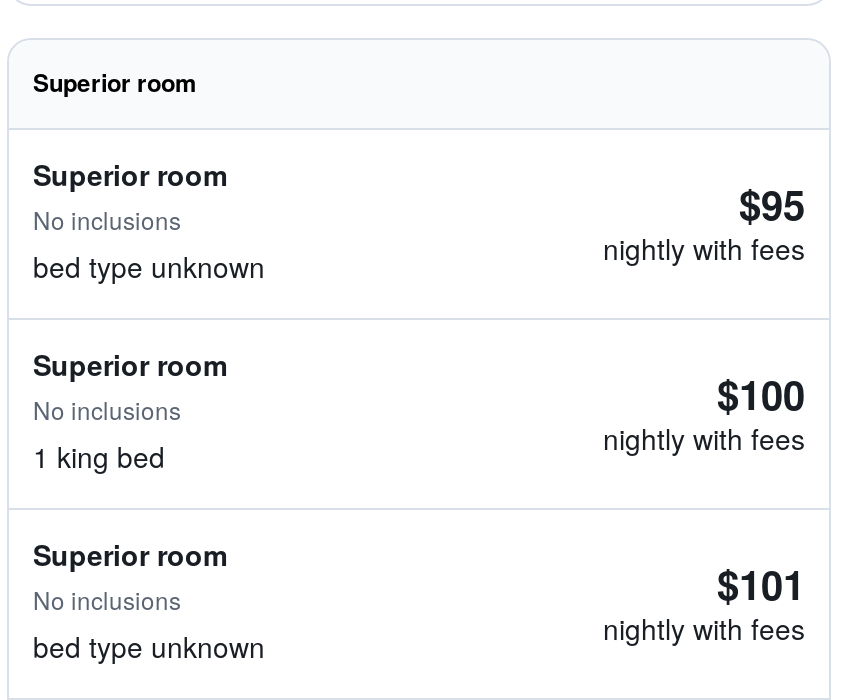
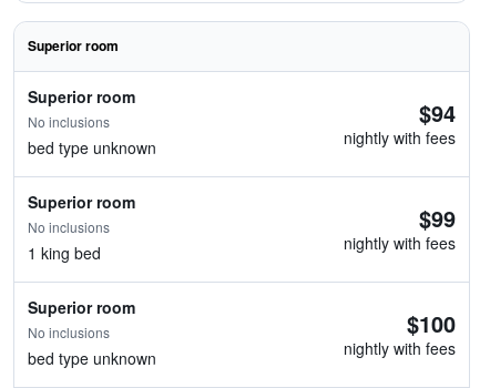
[739,174,805,232] $95 -> [419,96,456,129] $94
[717,364,805,422] $100 -> [419,202,456,234] $99
[717,554,805,612] $101 -> [407,307,456,339] $100

